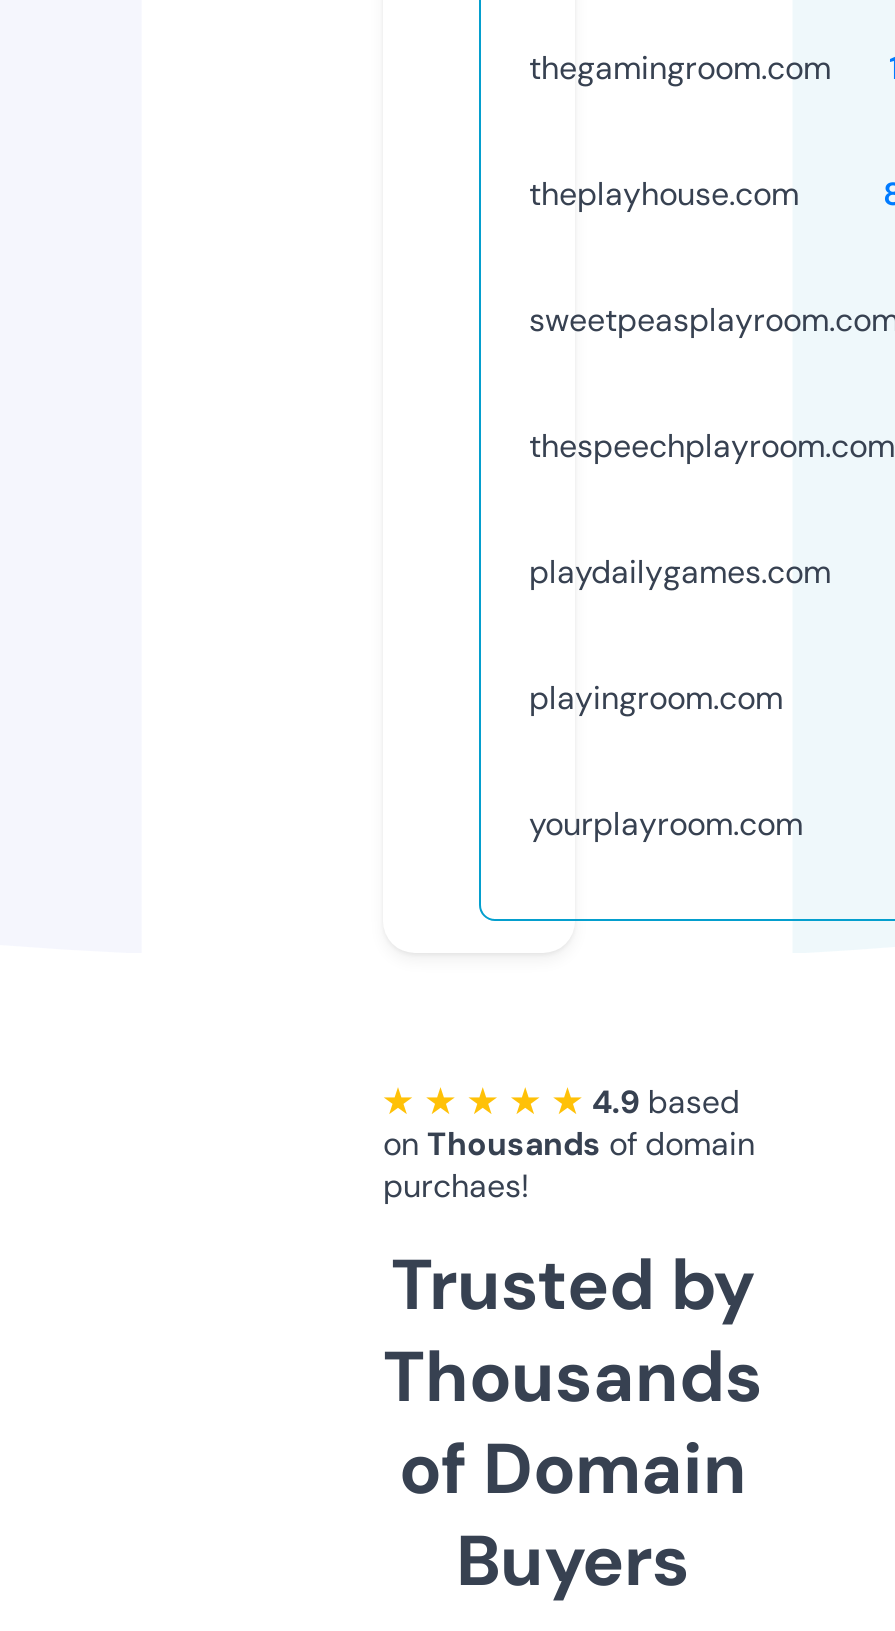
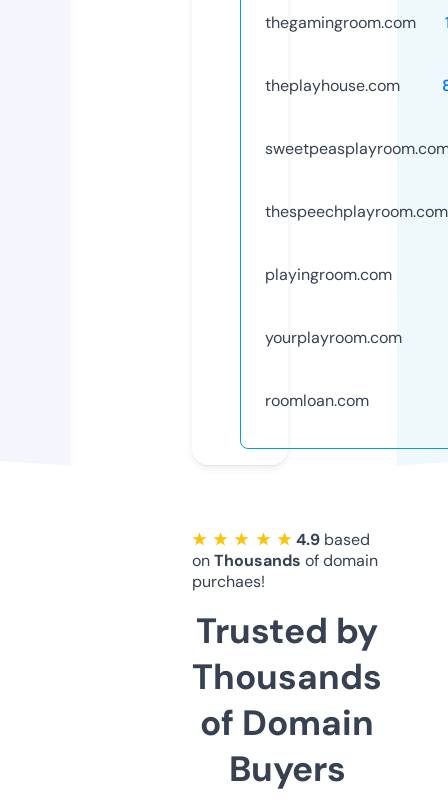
[529,551,831,593] playdailygames.com -> none
moved [529,677,803,845] -> [265,264,402,348]: playingroom.com | yourplayroom.com
none -> [265,390,369,411] roomloan.com

